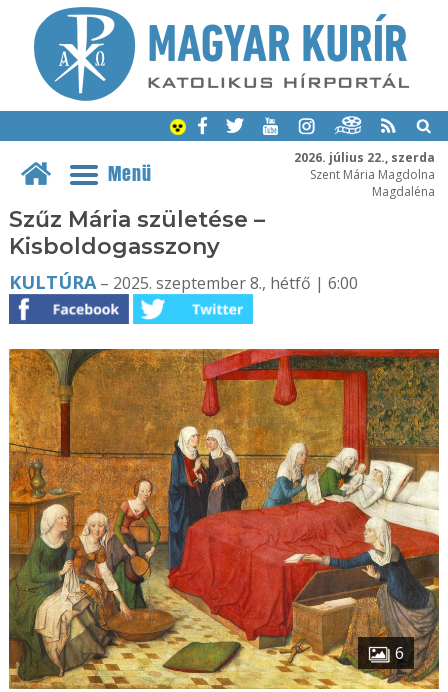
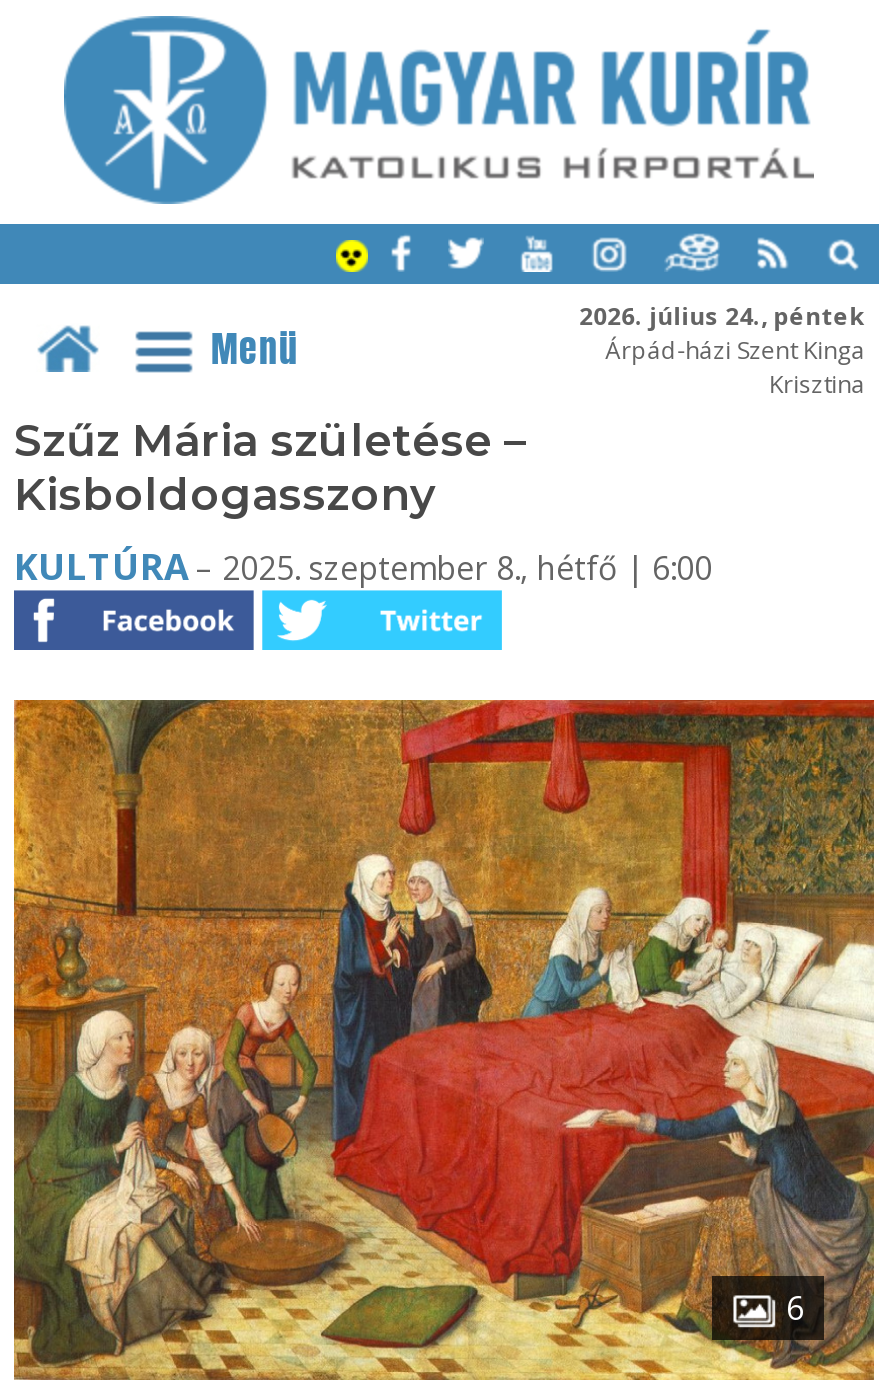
[294,148,435,199] 2026. július 22., szerda | Szent Mária Magdolna | Magdaléna -> [579,298,865,400] 2026. július 24., péntek | Árpád-házi Szent Kinga | Krisztina

